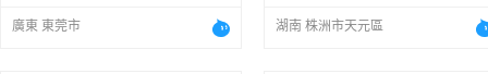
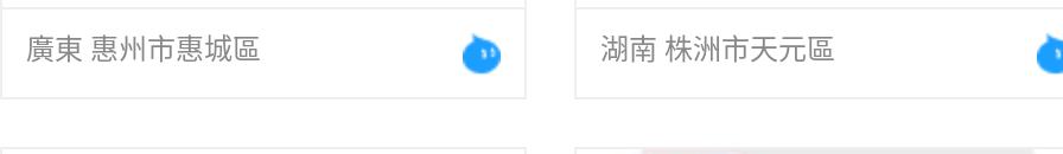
[12,18,81,34] 廣東 東莞市 -> [26,33,261,66] 廣東 惠州市惠城區

